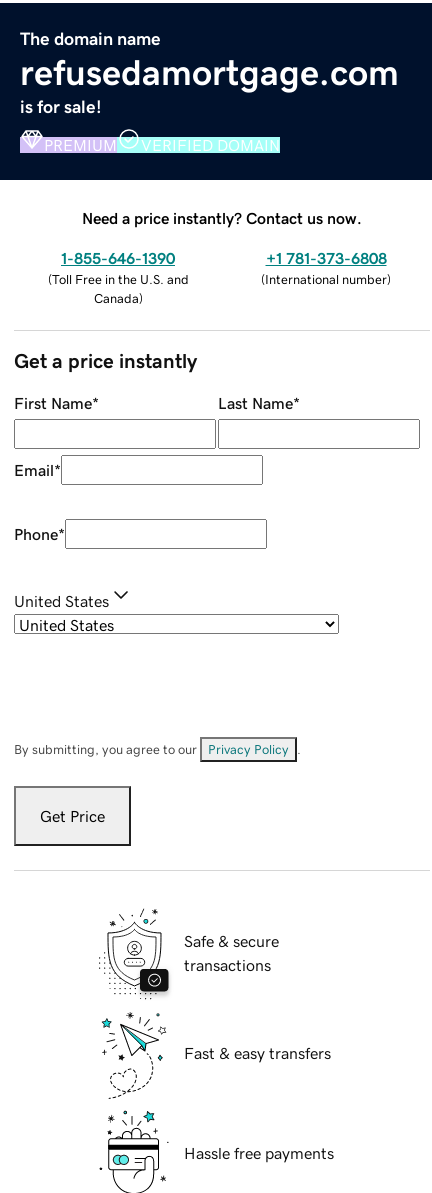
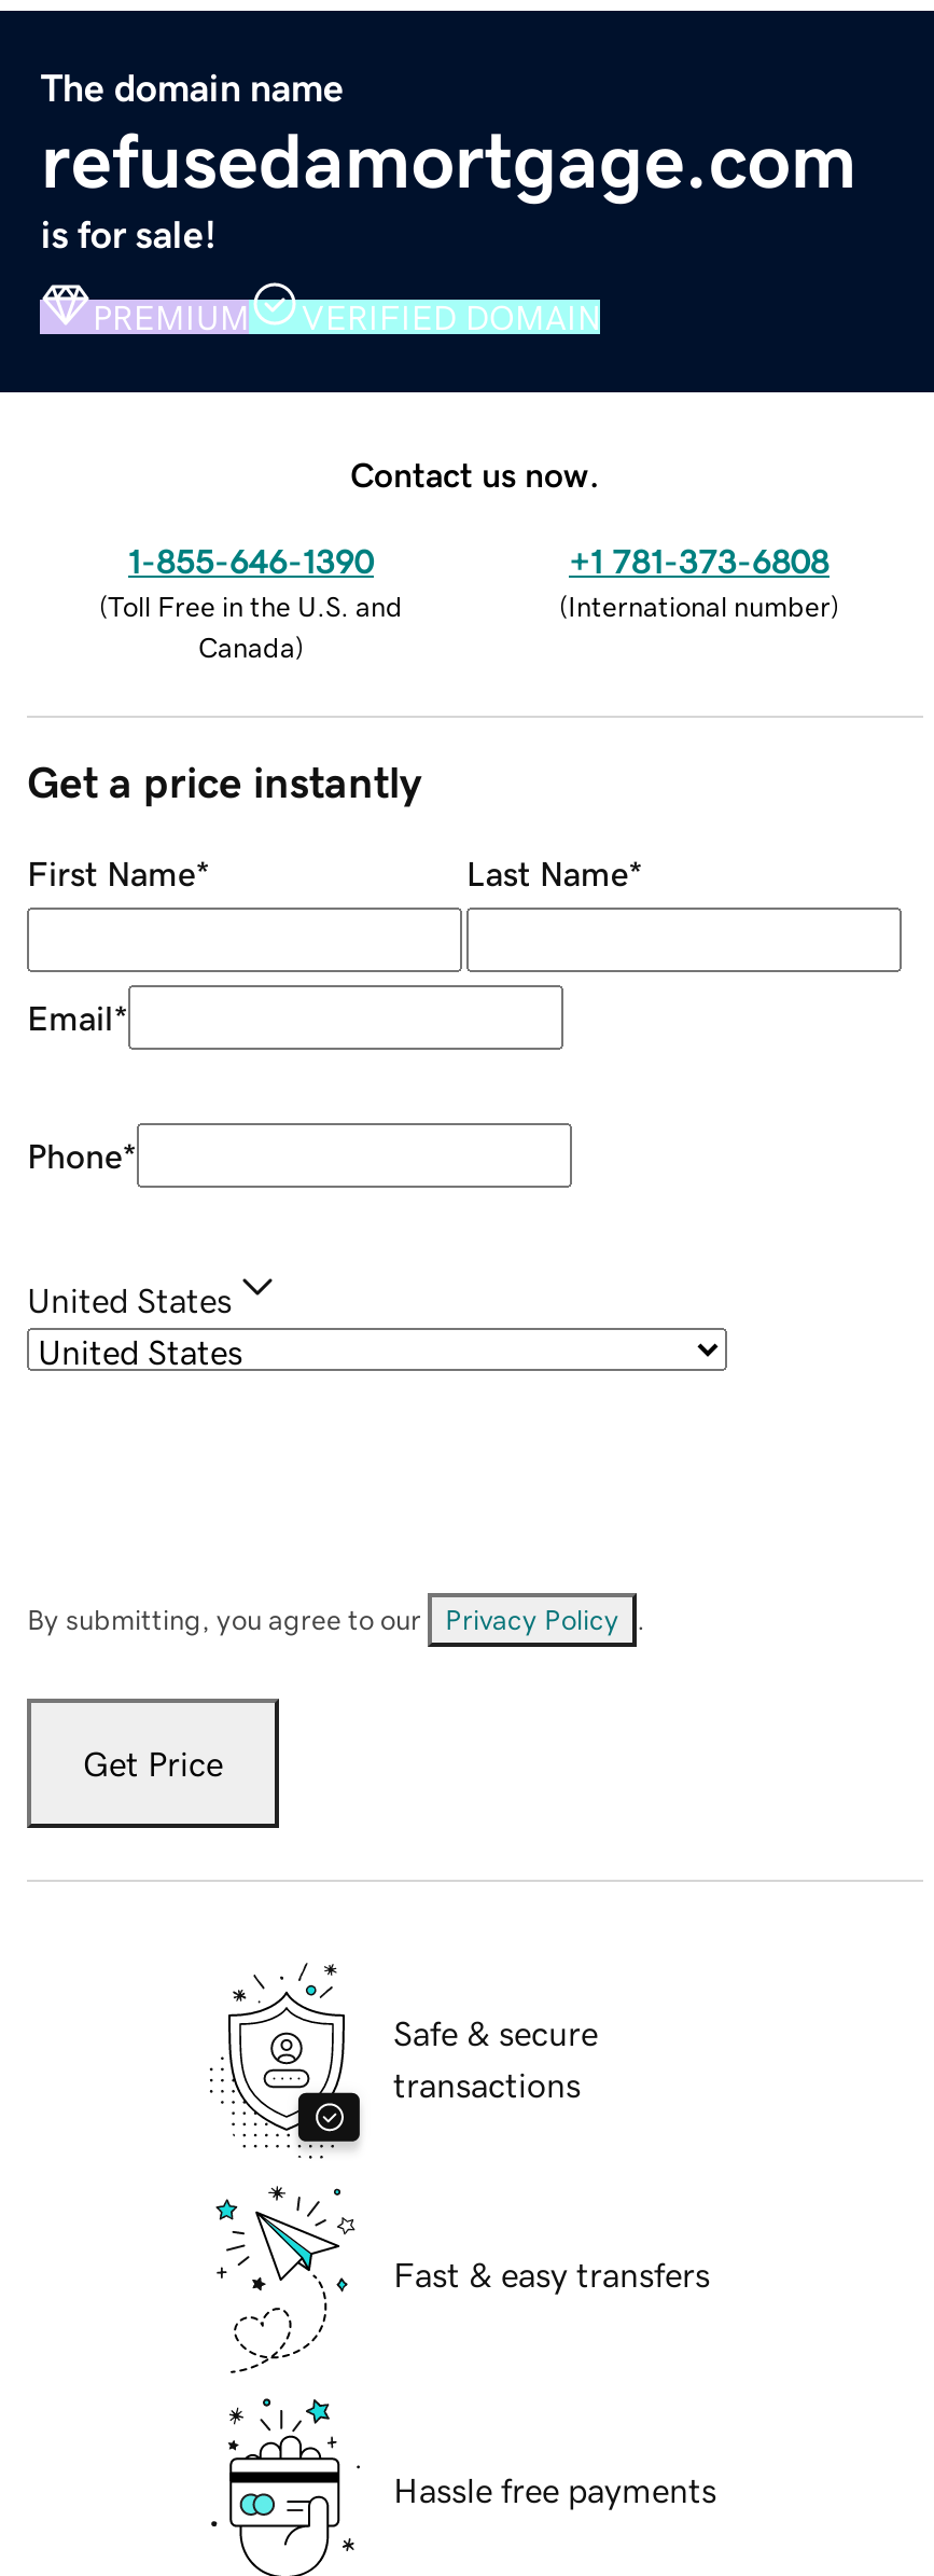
[82,210,362,226] Need a price instantly? Contact us now. -> [350,456,600,491] Contact us now.

